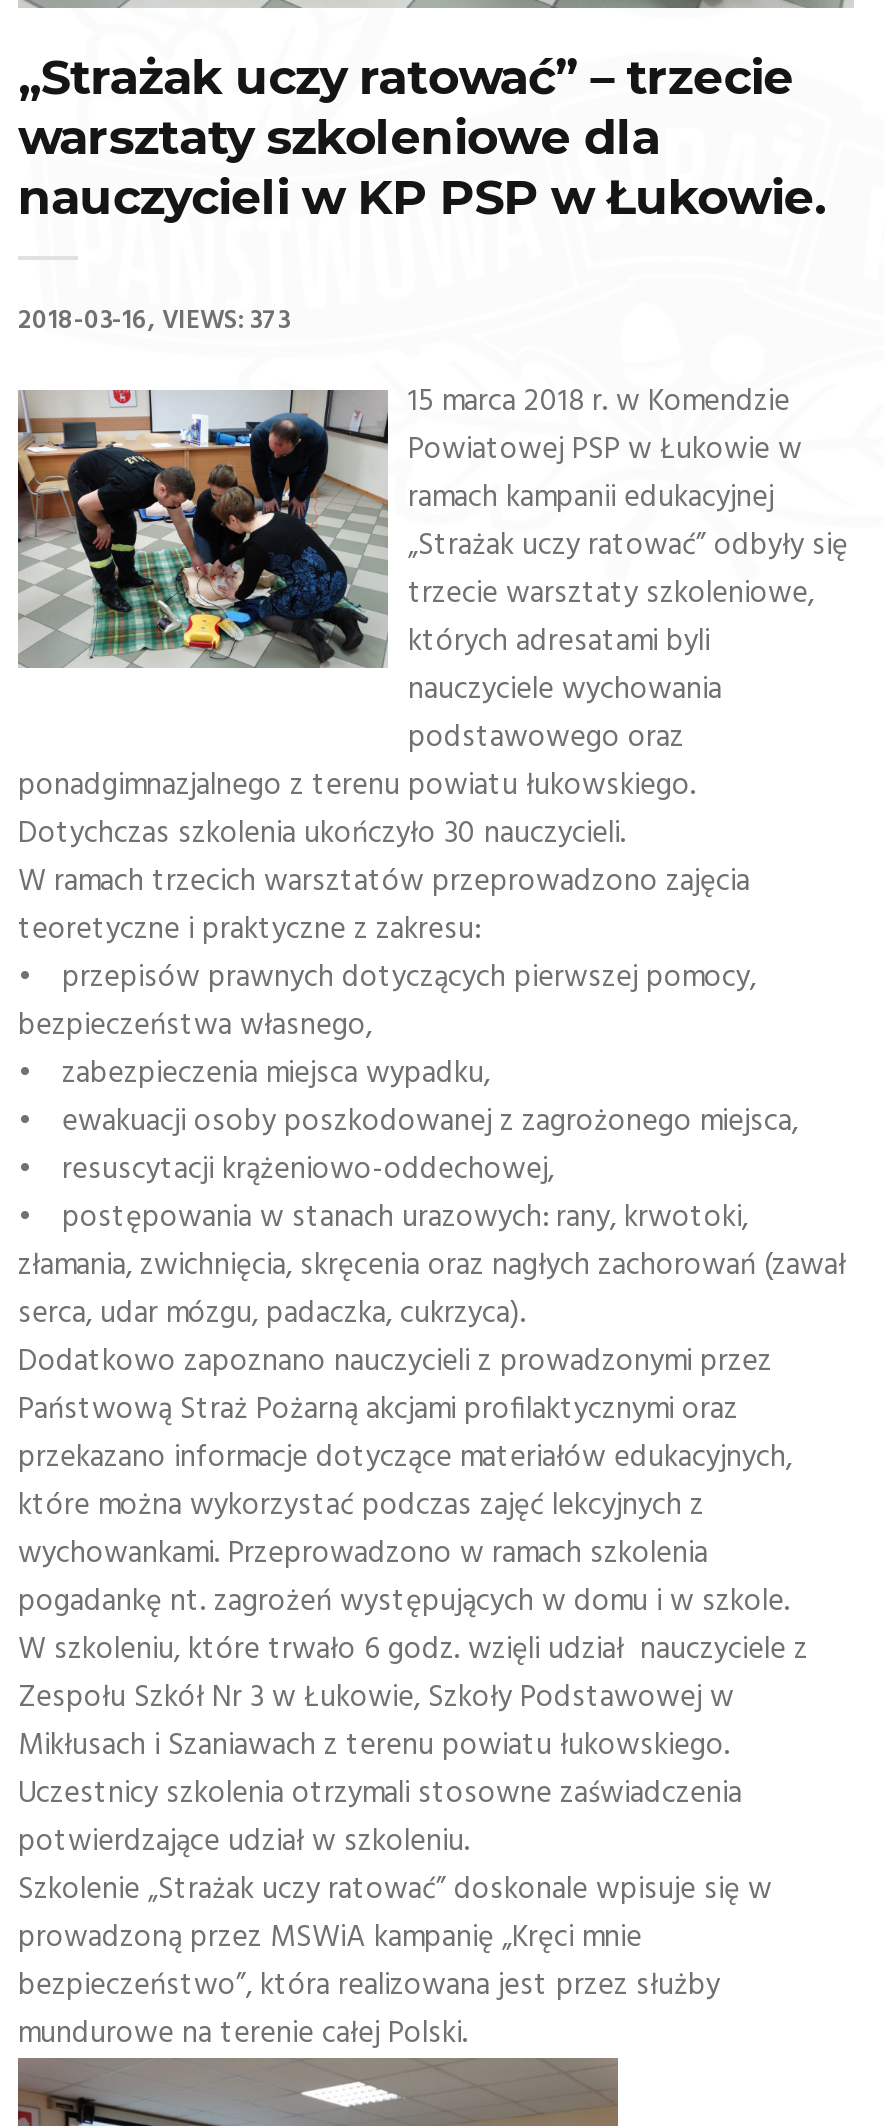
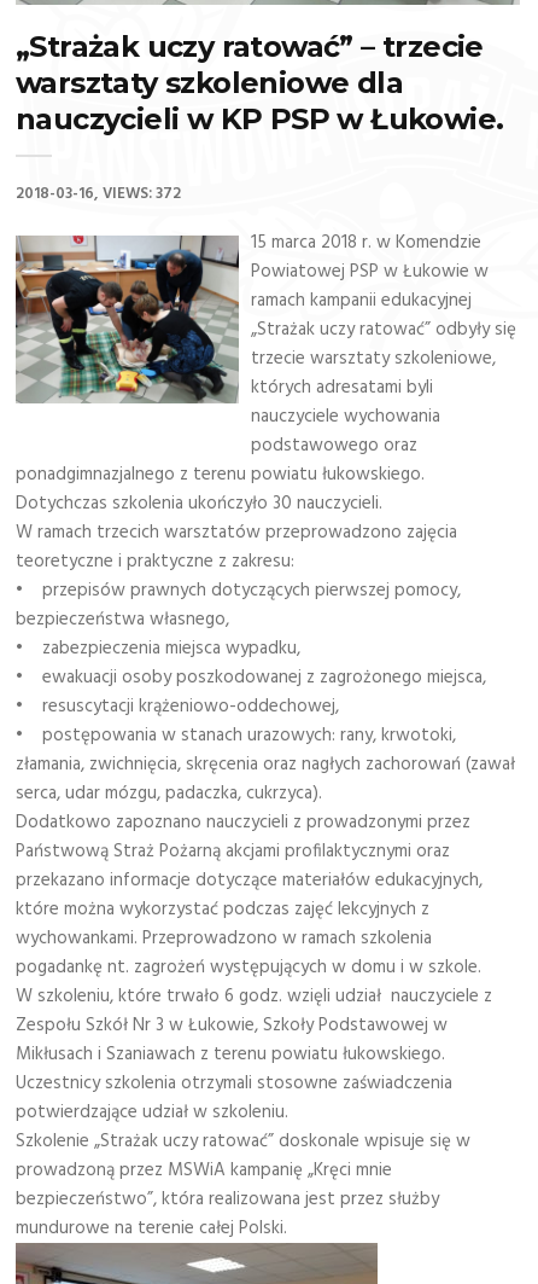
[18,301,290,343] 2018-03-16 VIEWS: 373 -> [16,182,181,207] 2018-03-16 VIEWS: 372

